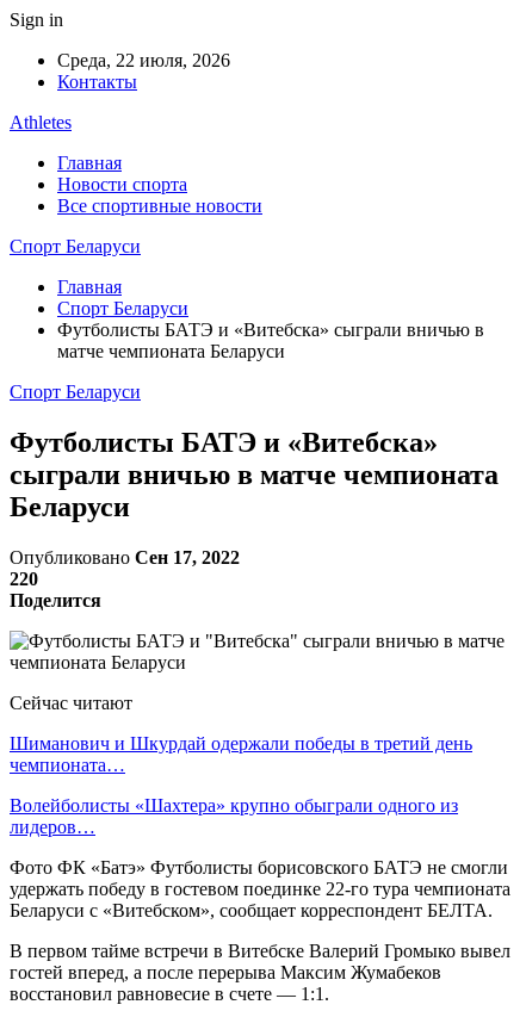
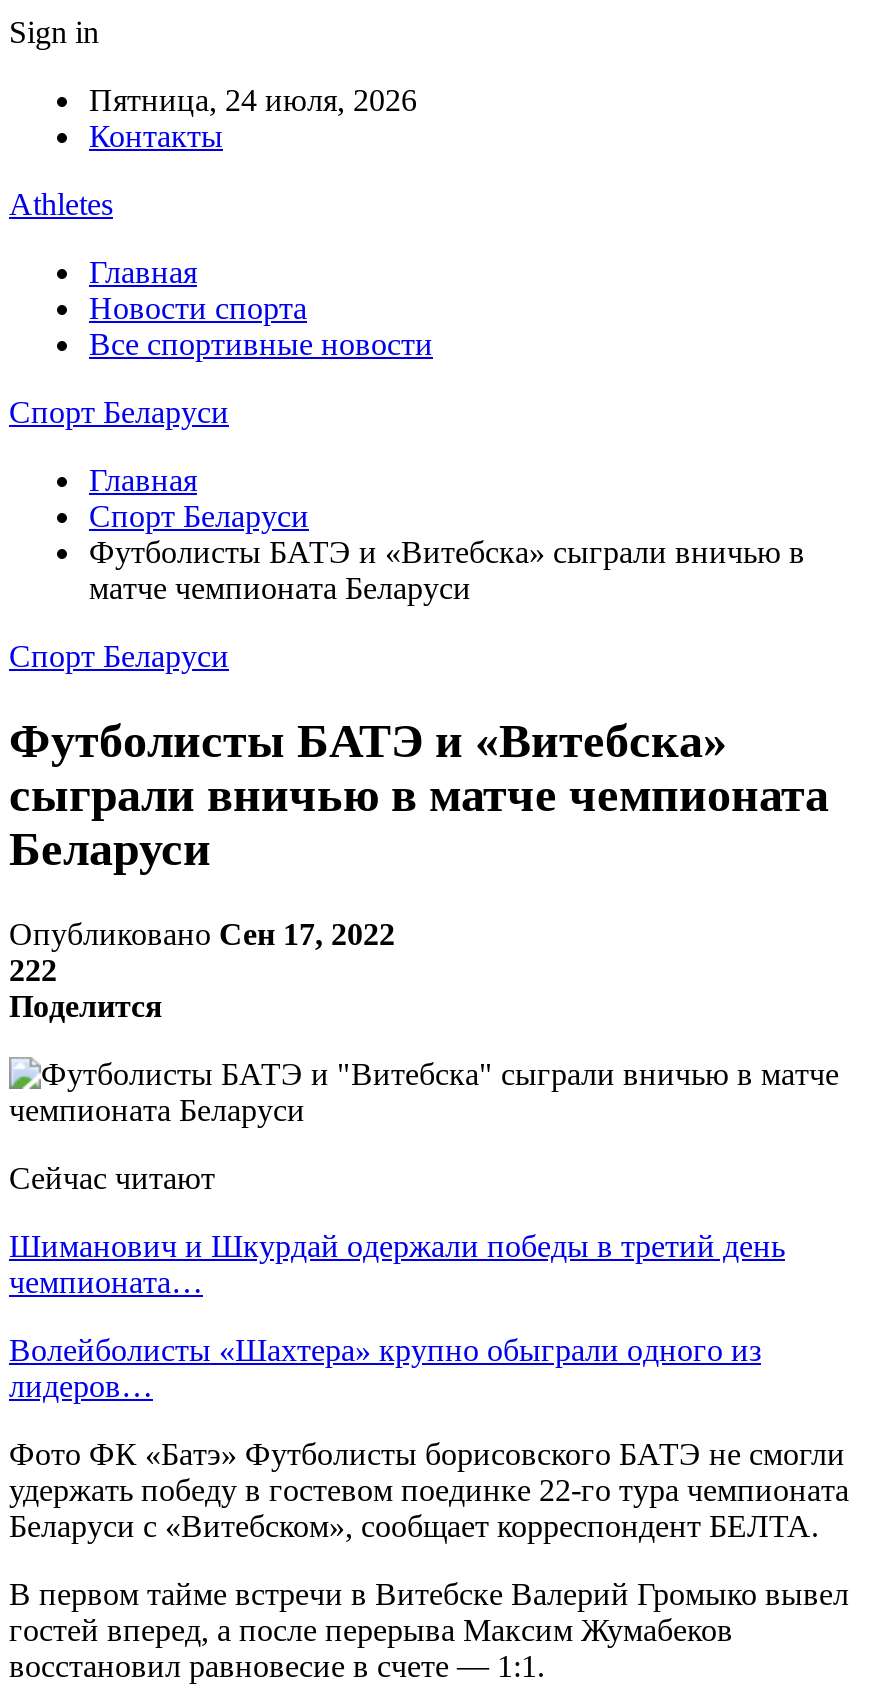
[57,50,230,70] Среда, 22 июля, 2026 -> [89,83,417,117] Пятница, 24 июля, 2026
[10,568,38,589] 220 -> [9,953,57,987] 222

